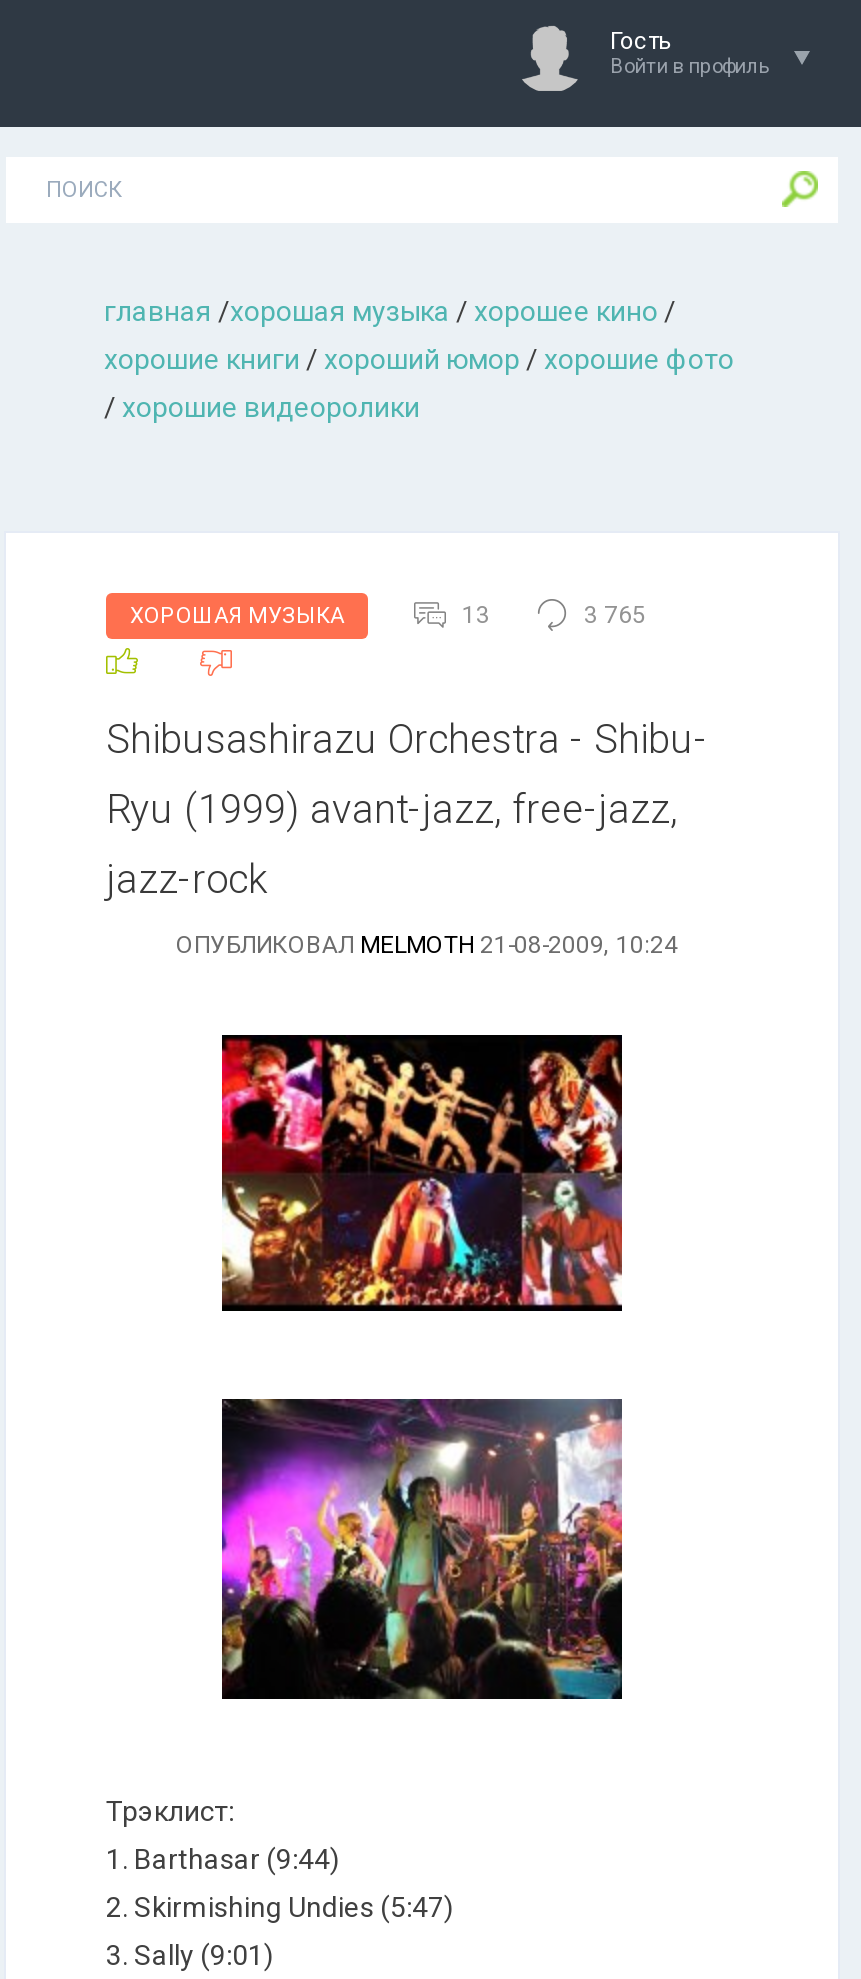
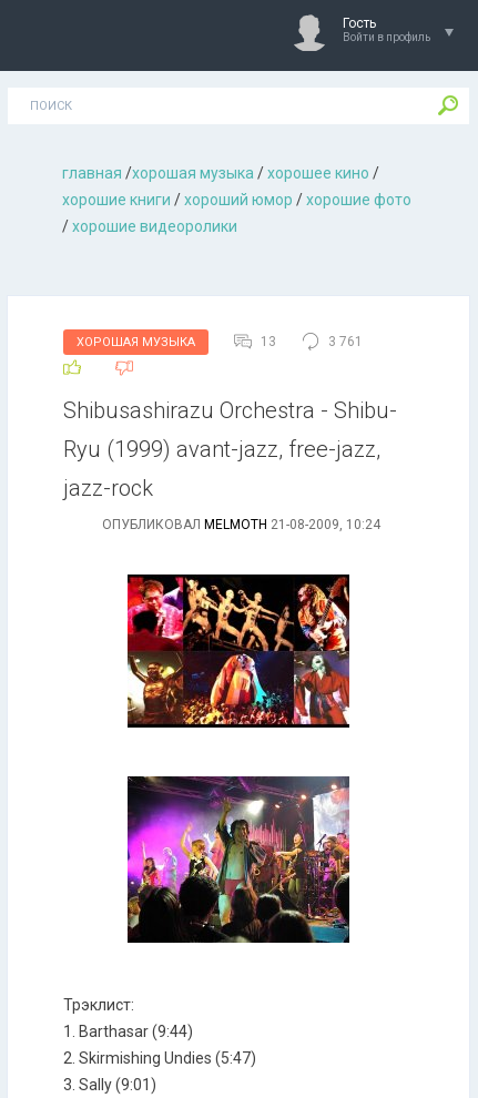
[584,601,646,629] 3 765 -> [328,334,363,349] 3 761

